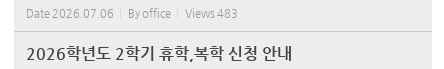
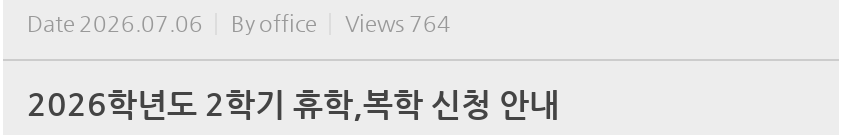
[26,7,238,20] Date 2026.07.06 By office Views 483 -> [27,10,451,36] Date 2026.07.06 By office Views 764

